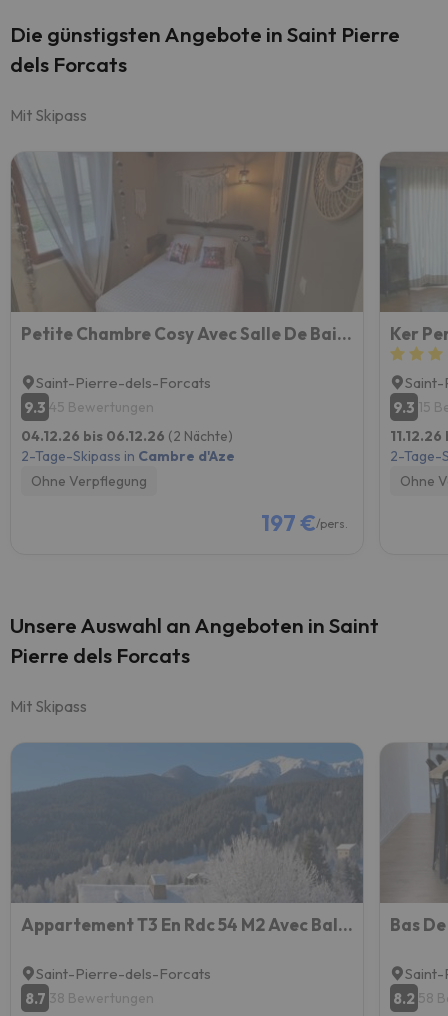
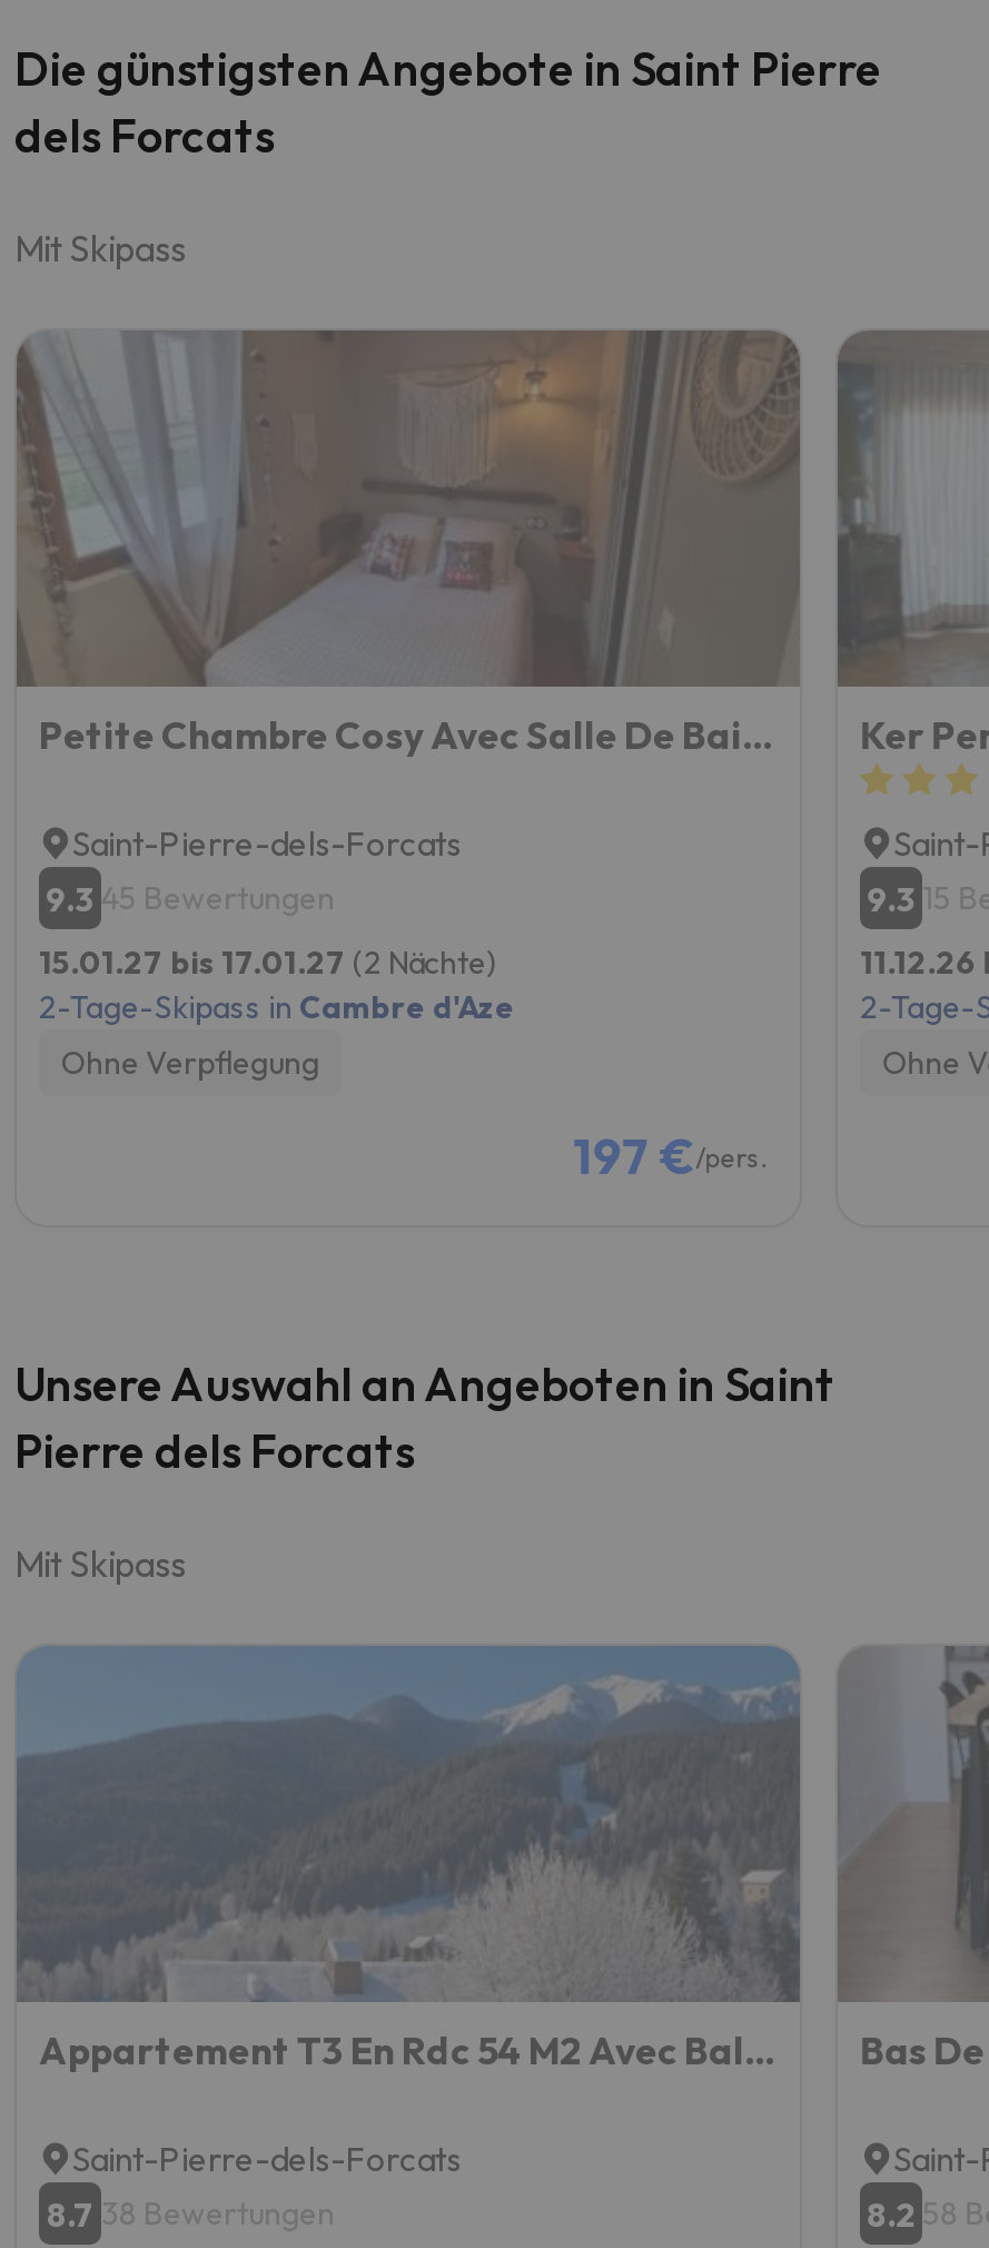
[21,427,233,445] 04.12.26 bis 06.12.26 (2 Nächte) -> [39,943,497,983] 15.01.27 bis 17.01.27 (2 Nächte)

